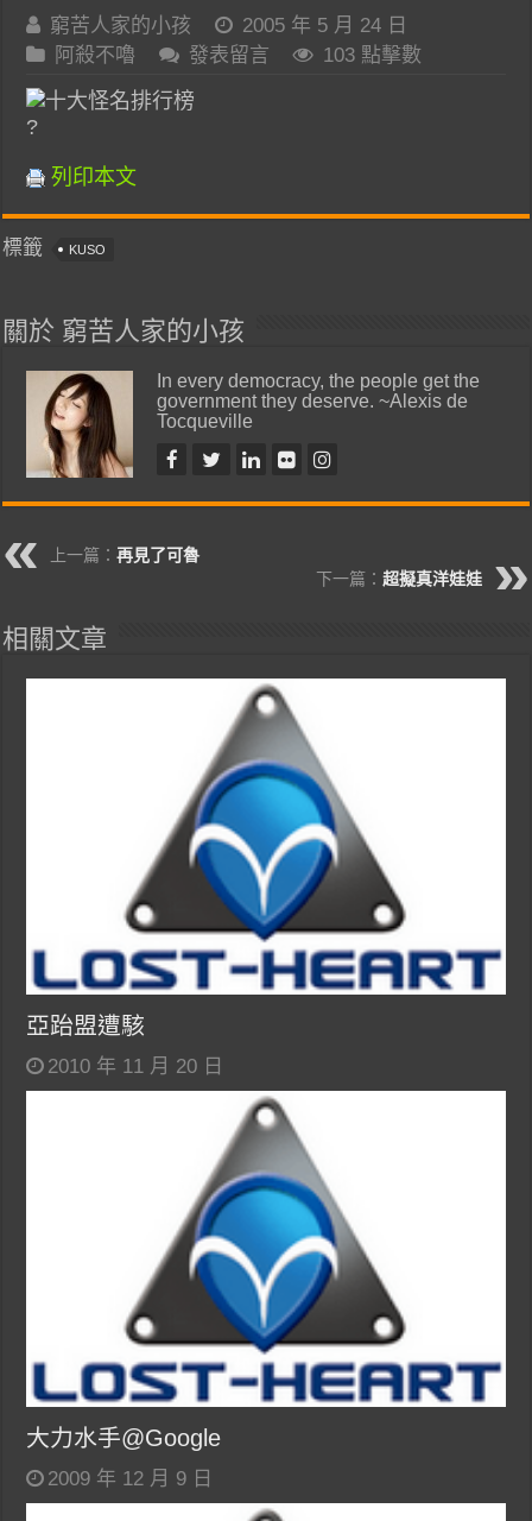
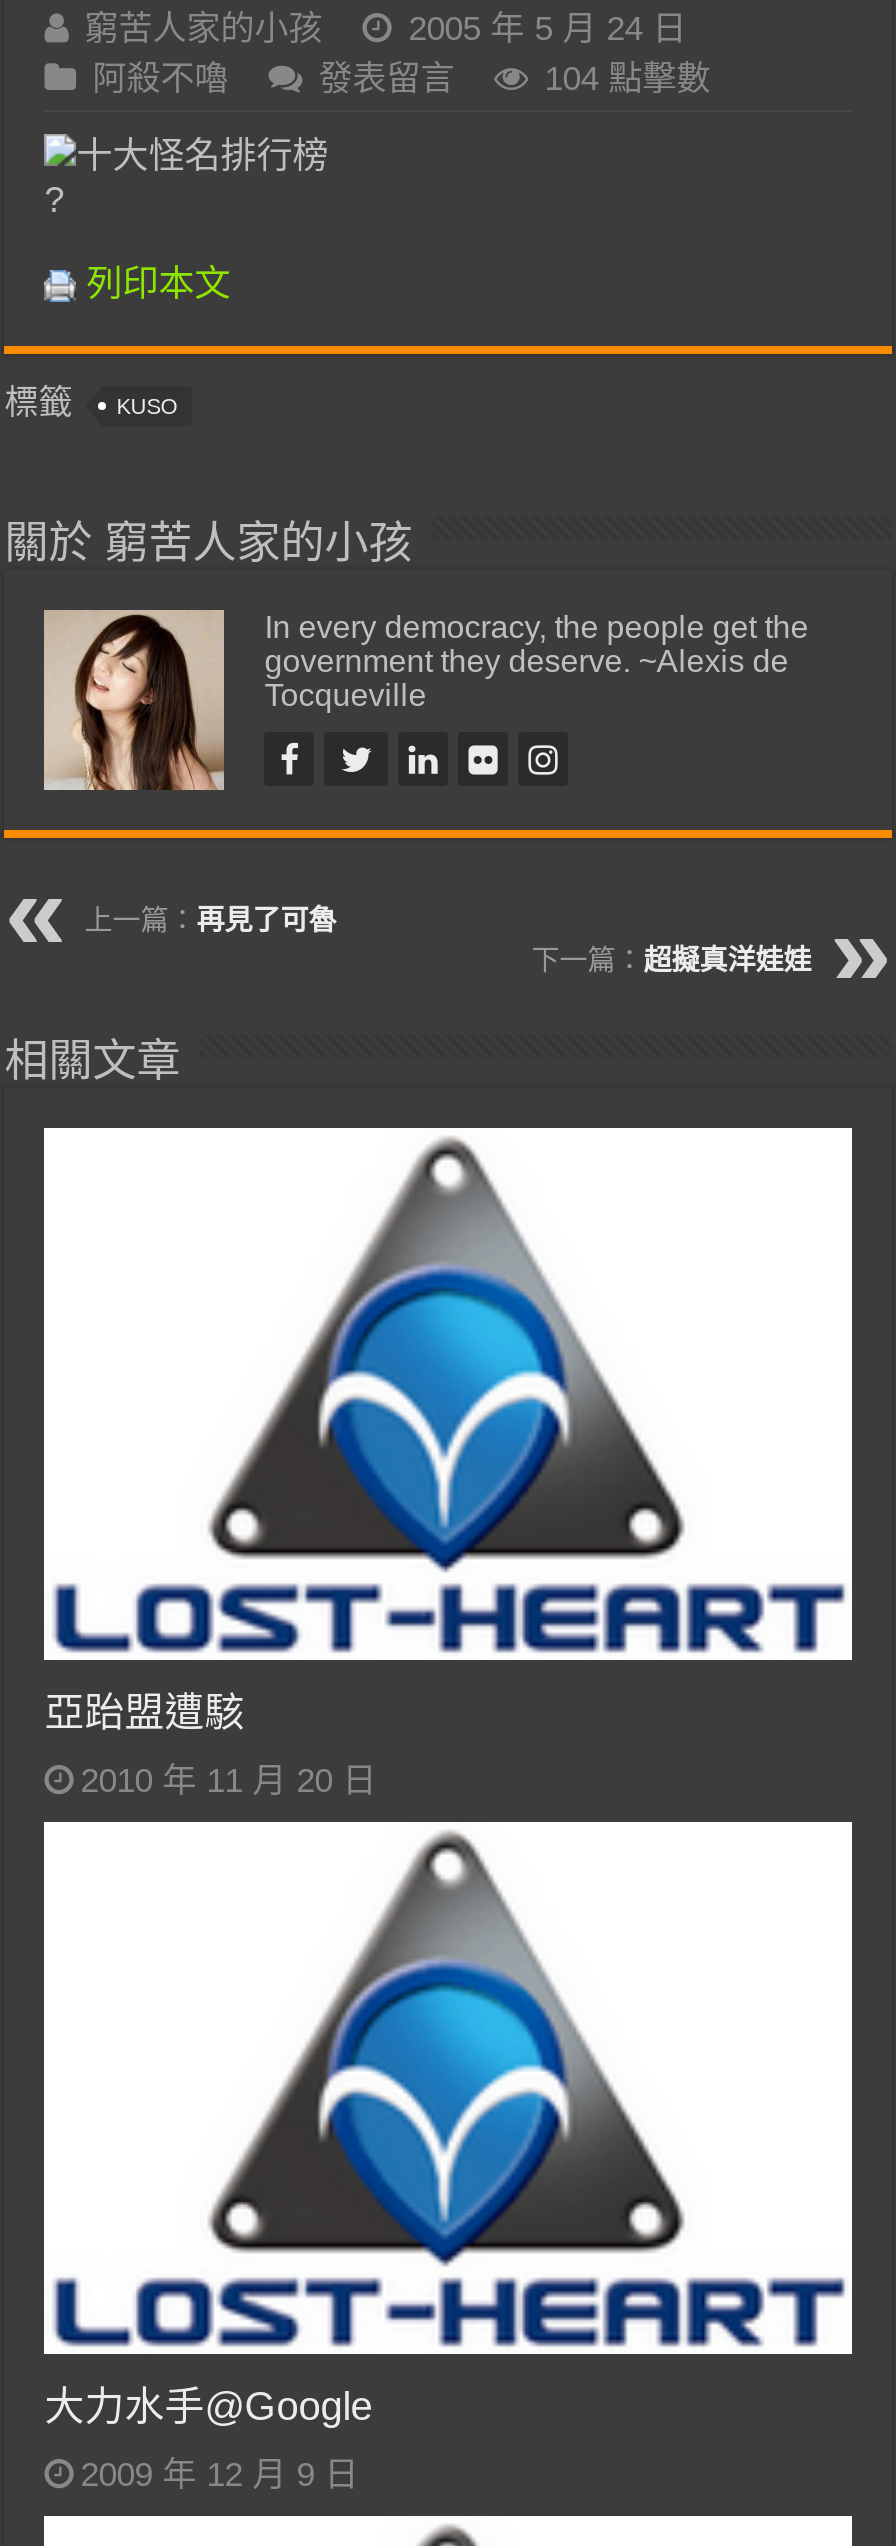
[323,44,422,66] 103 點擊數 -> [544,59,710,97] 104 點擊數

